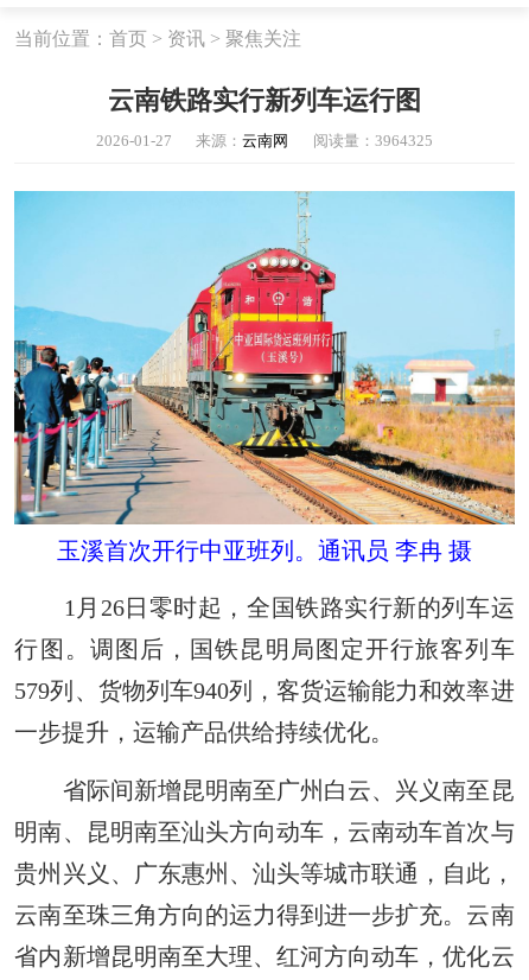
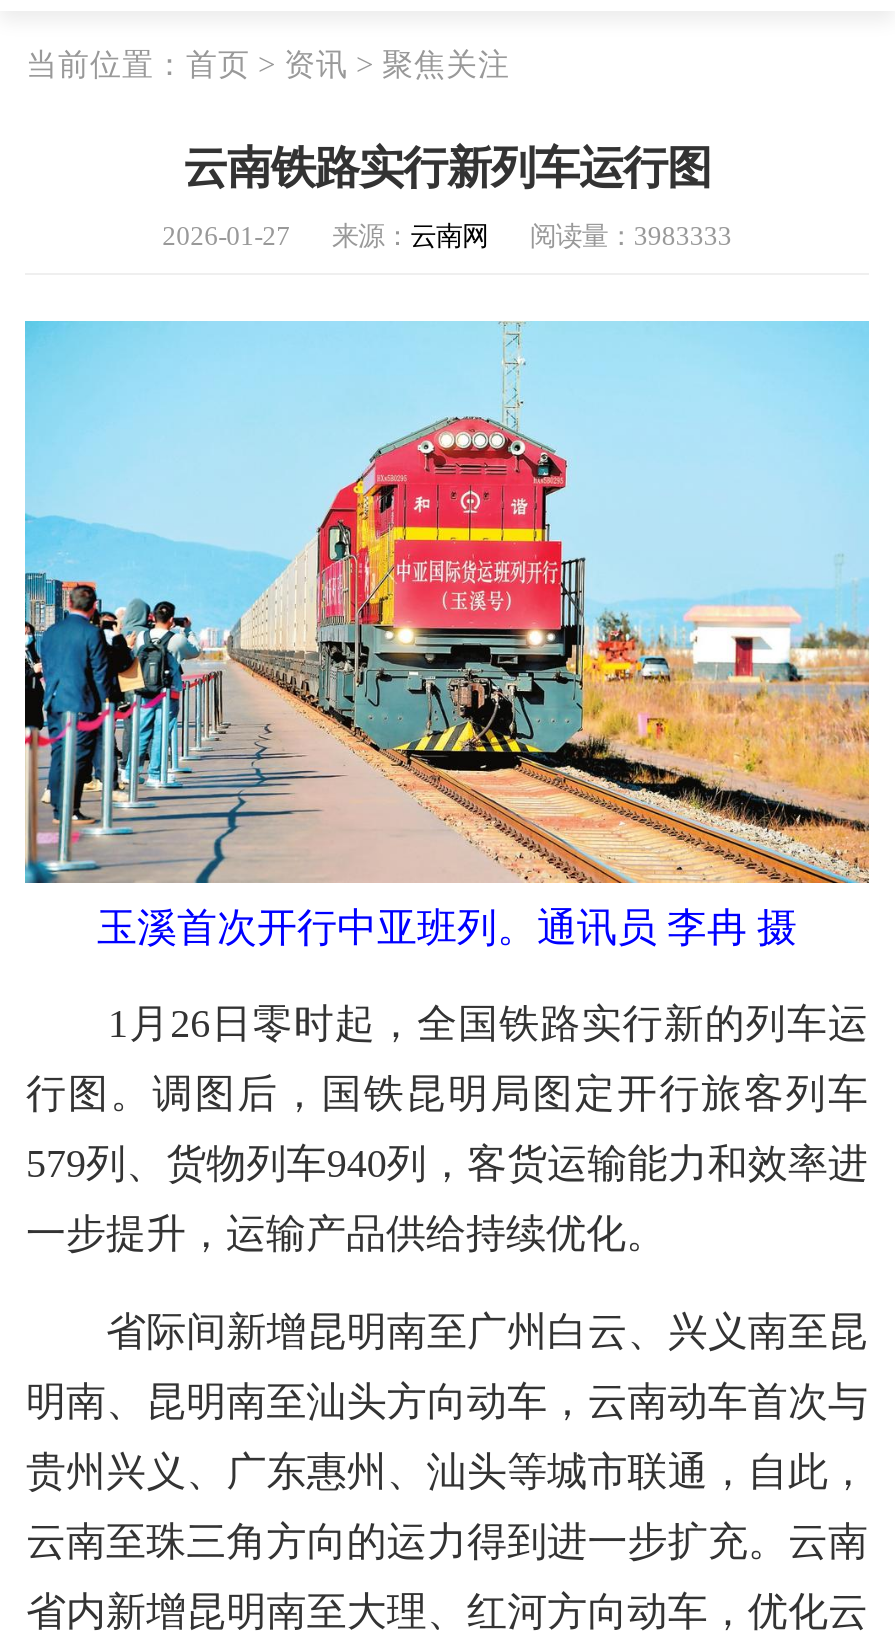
[96,132,433,150] 2026-01-27 来源：云南网 阅读量：3964325 -> [162,222,732,252] 2026-01-27 来源：云南网 阅读量：3983333

